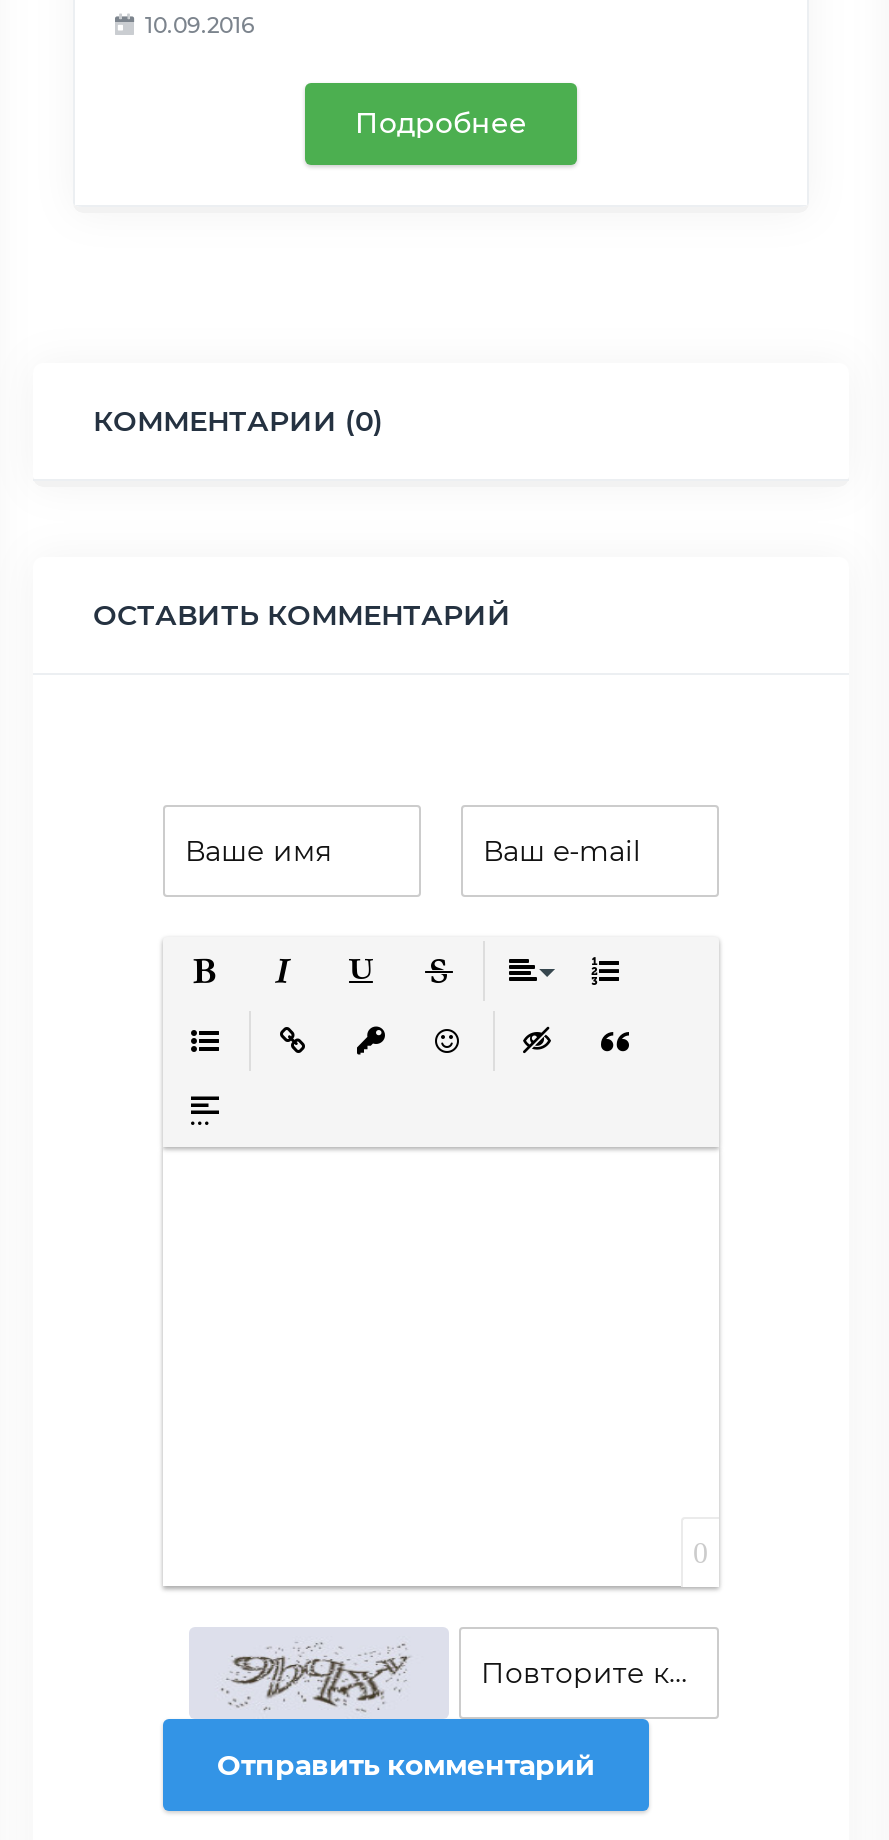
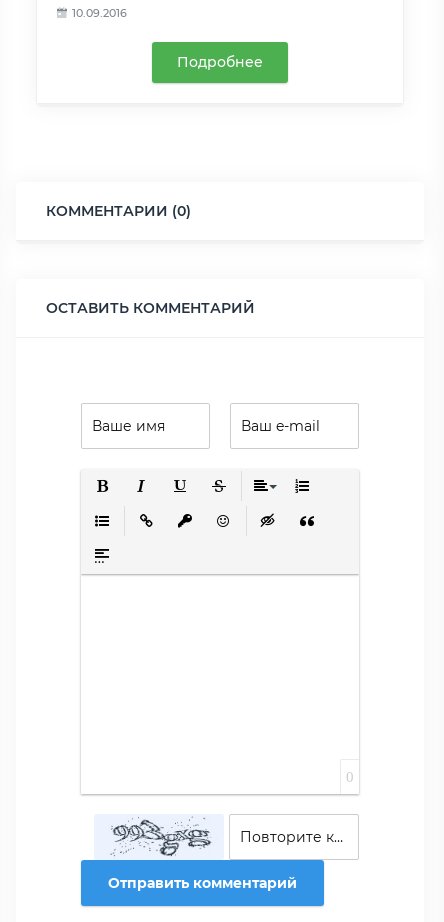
[219,1639,421,1715] [image] -> [110,819,211,858] [image]

